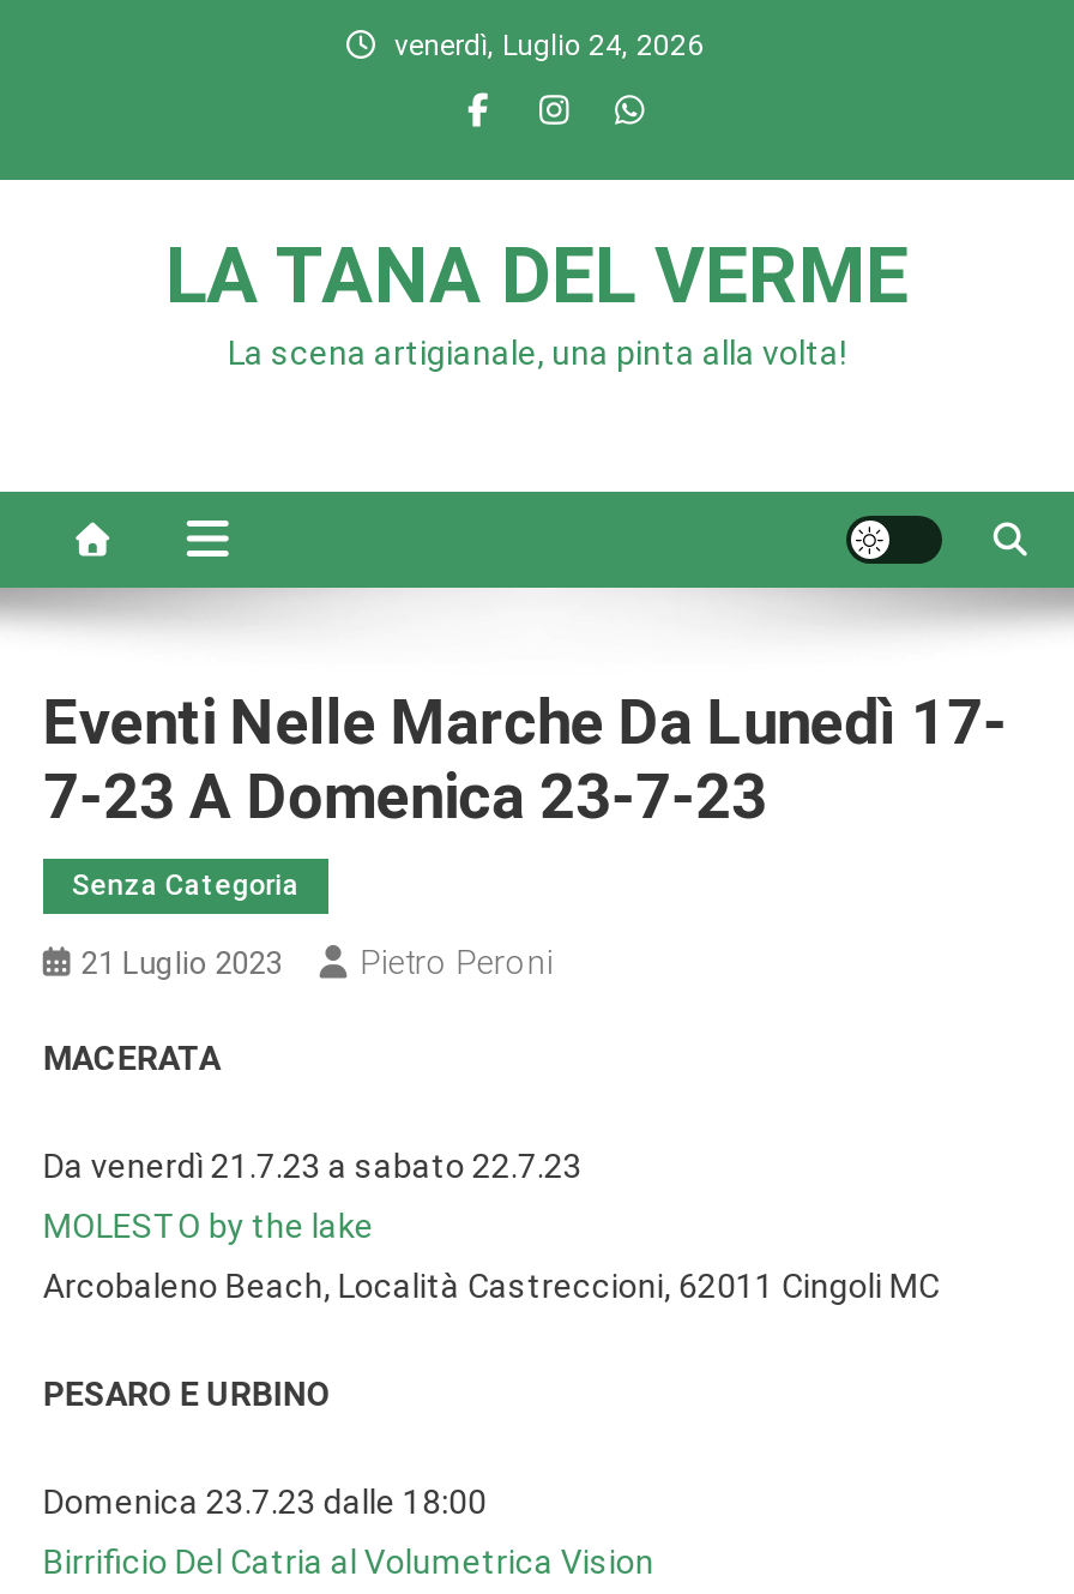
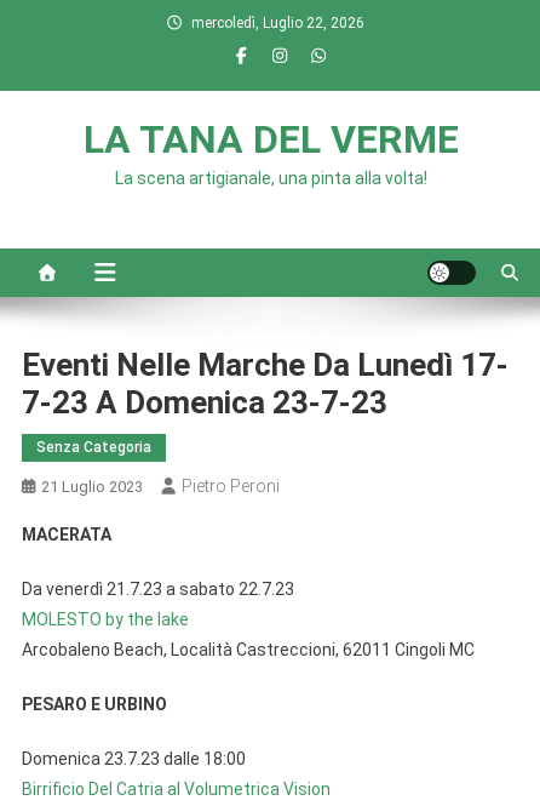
[394,29,704,62] venerdì, Luglio 24, 2026 -> [191,15,364,32] mercoledì, Luglio 22, 2026

